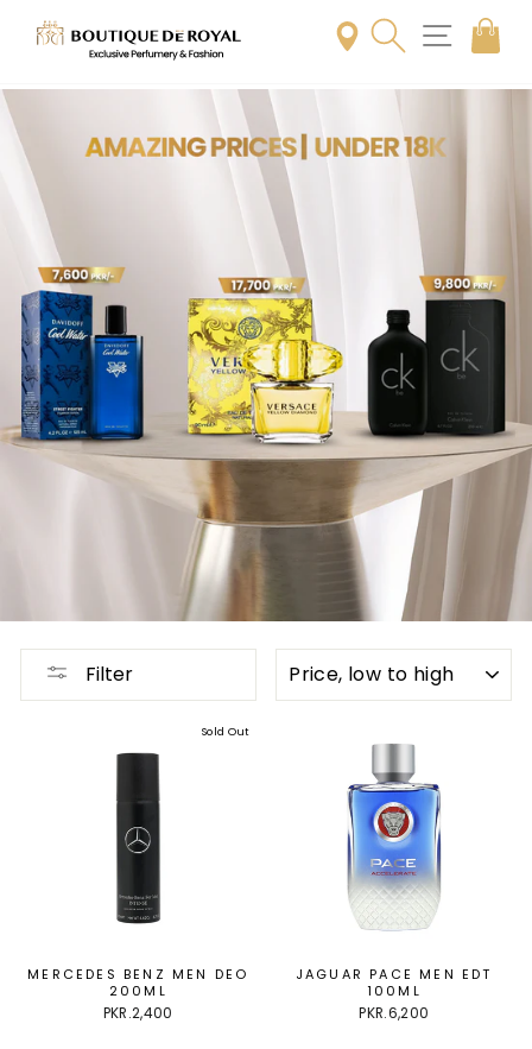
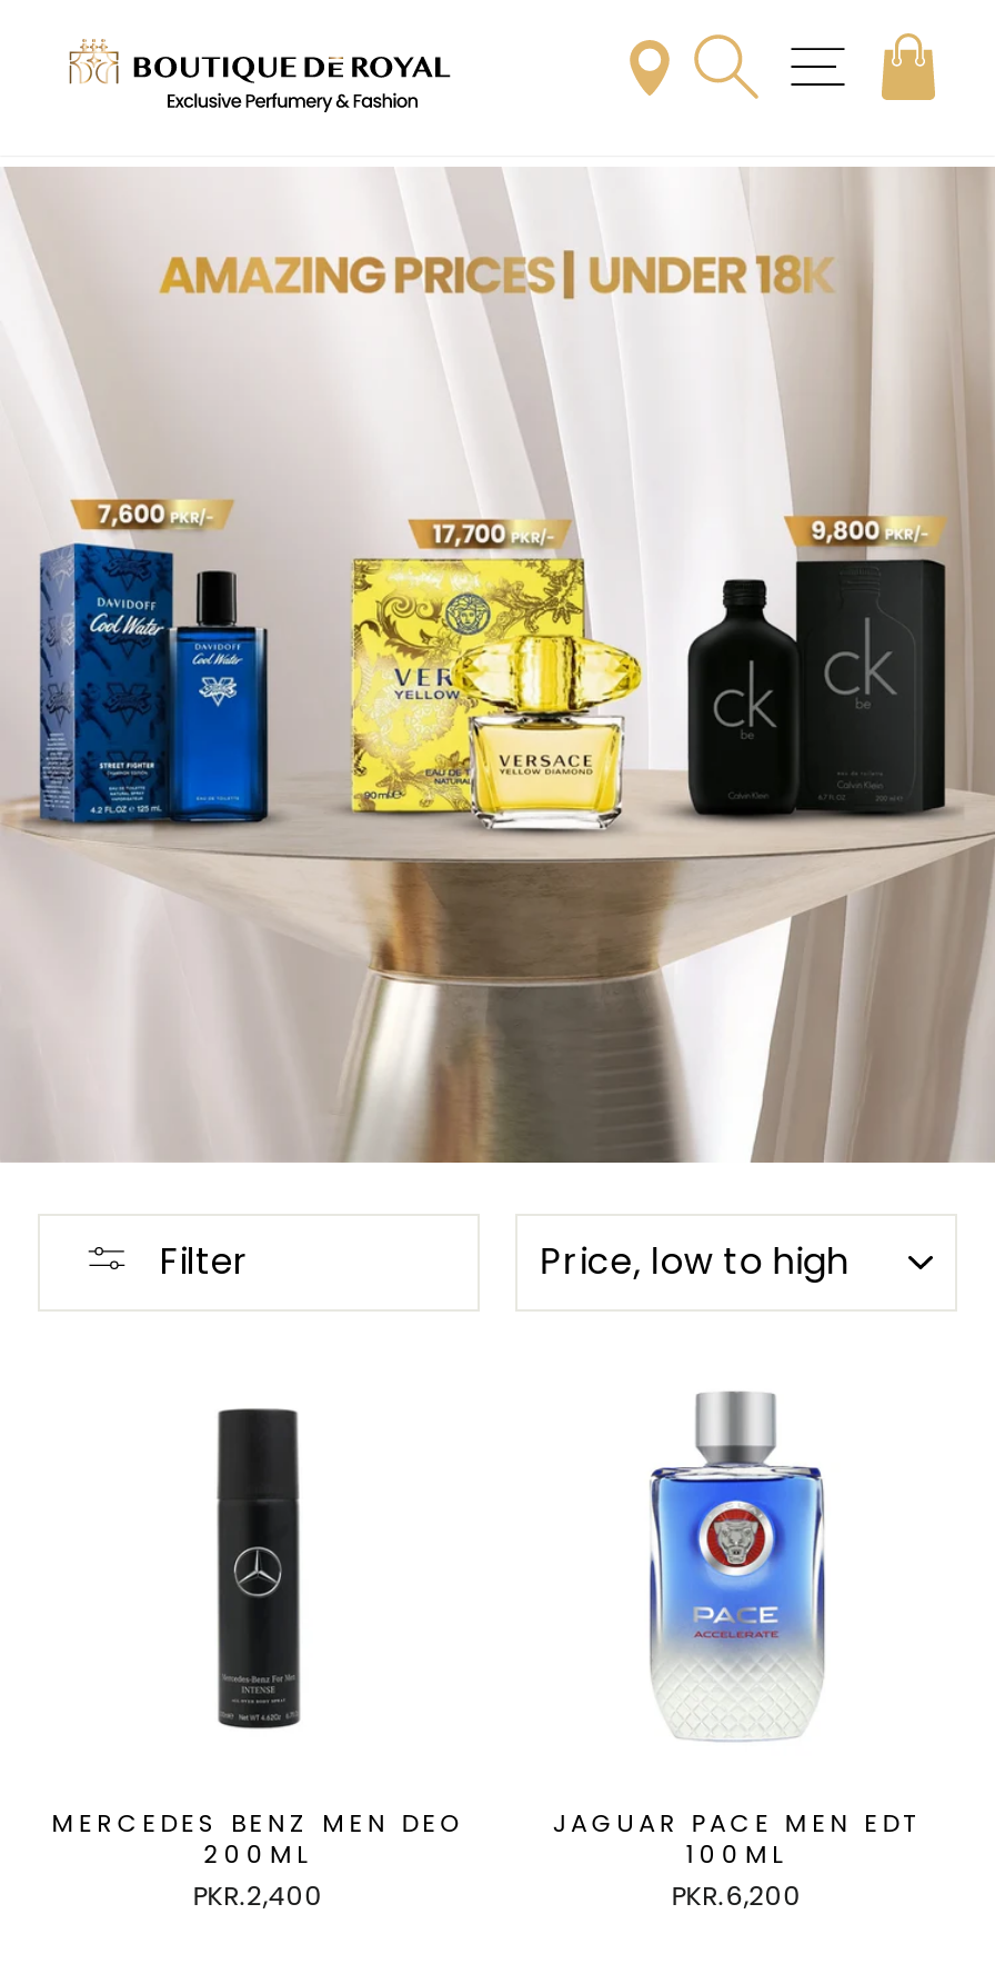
[202,723,250,738] Sold Out -> none

